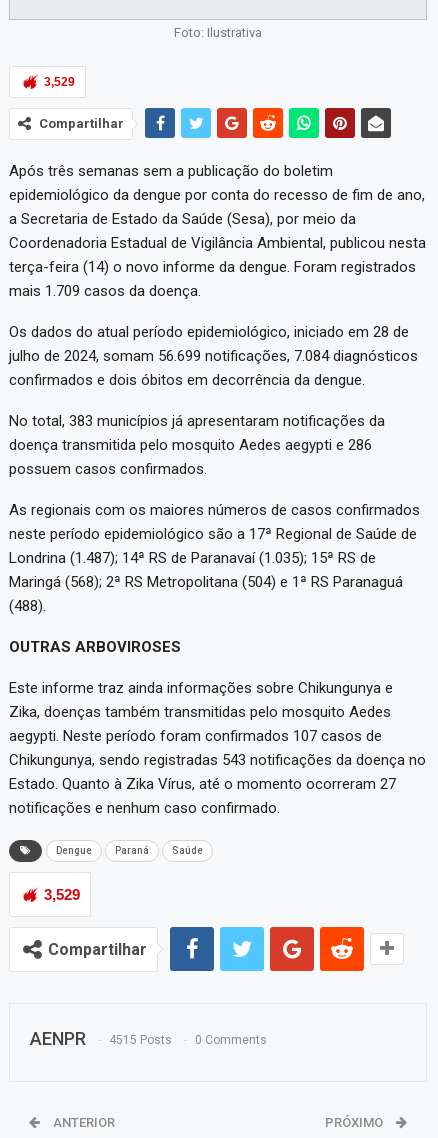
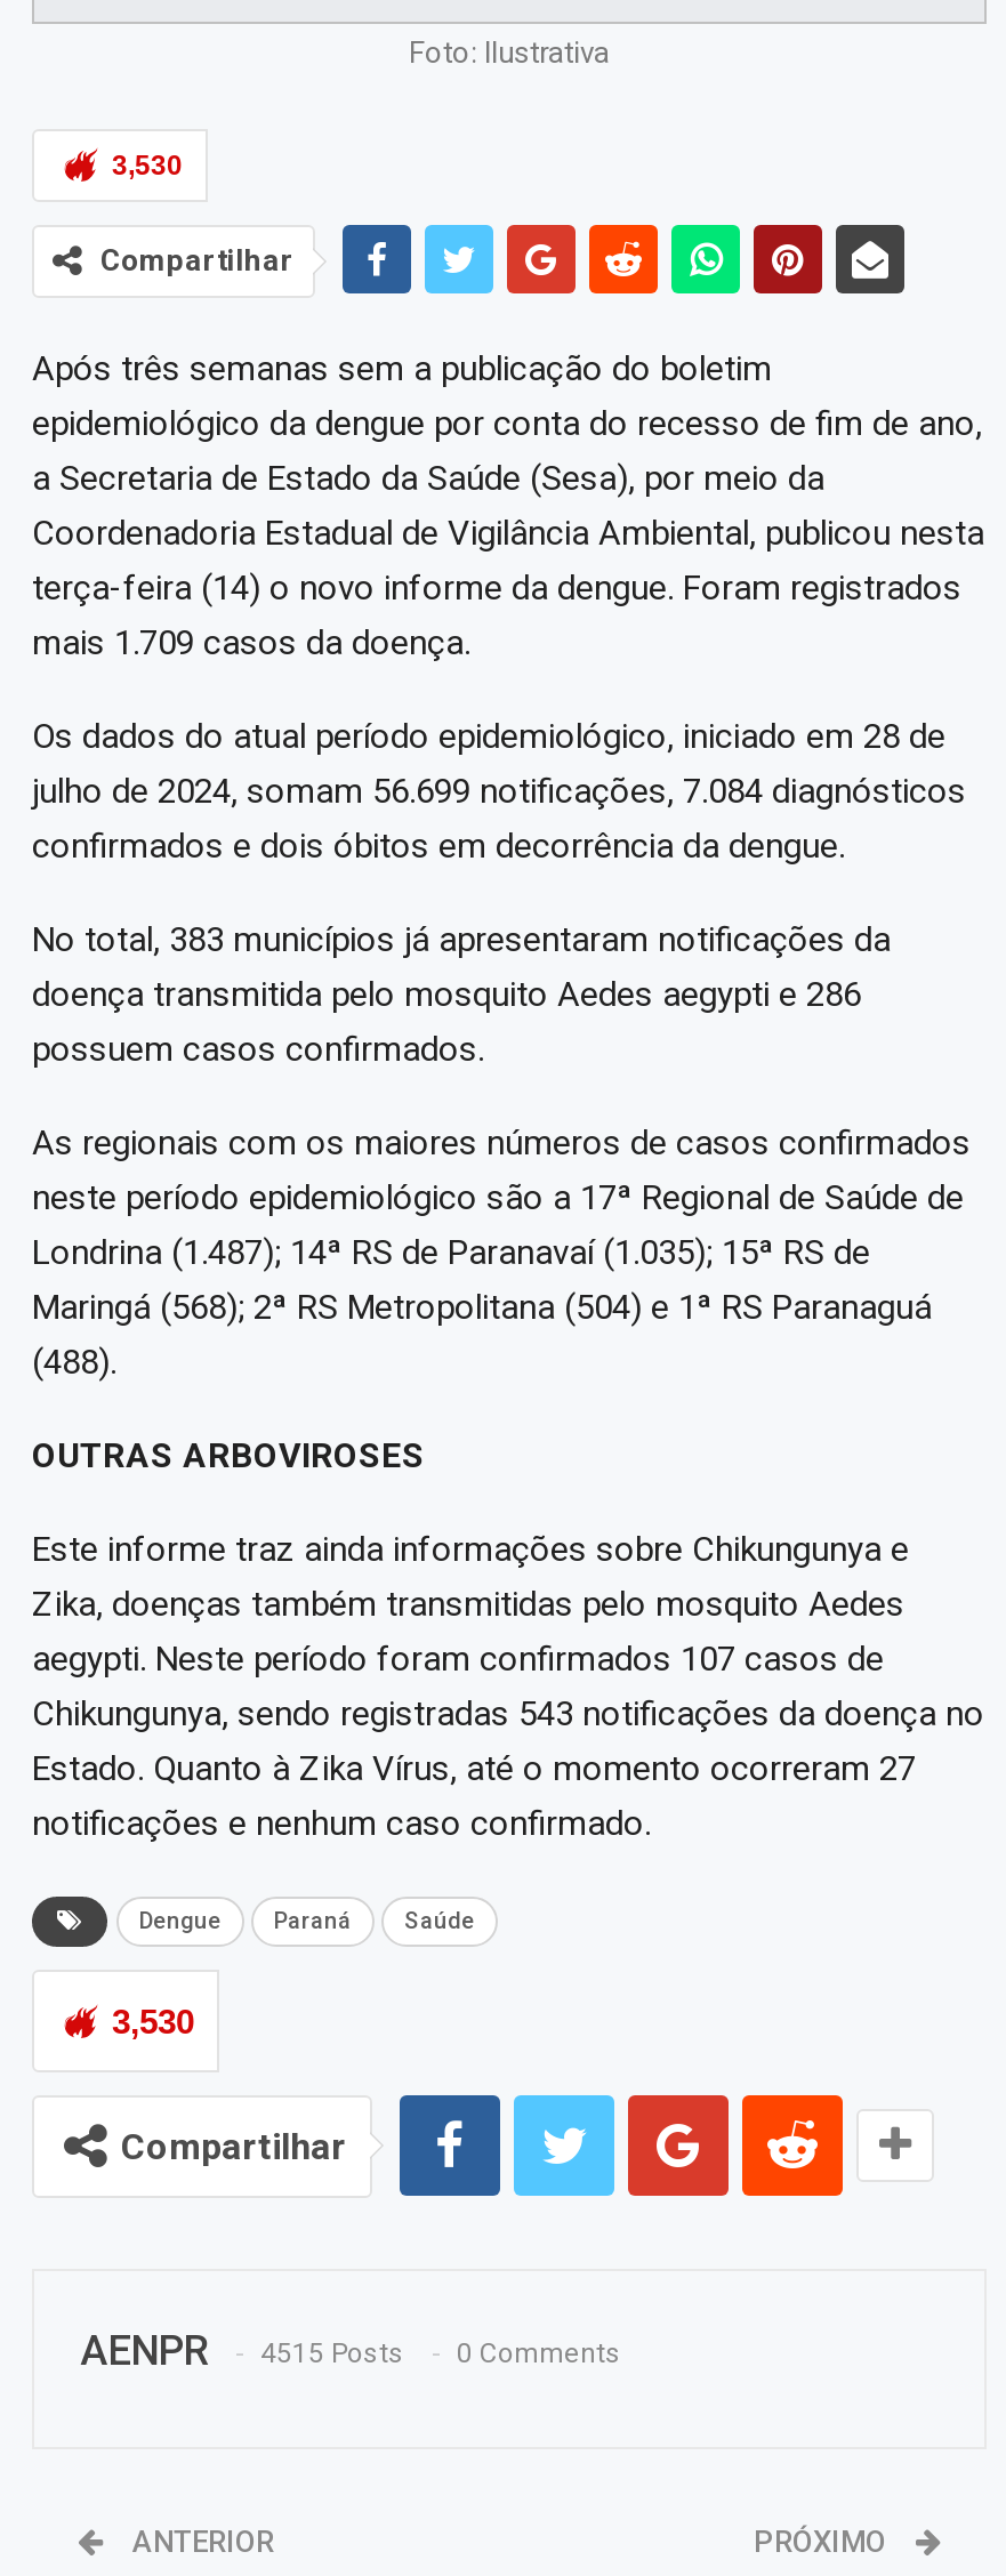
[44,75,75,89] 3,529 -> [112,149,183,181] 3,530
[44,886,80,903] 3,529 -> [112,2001,194,2040] 3,530

